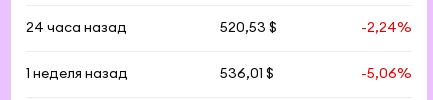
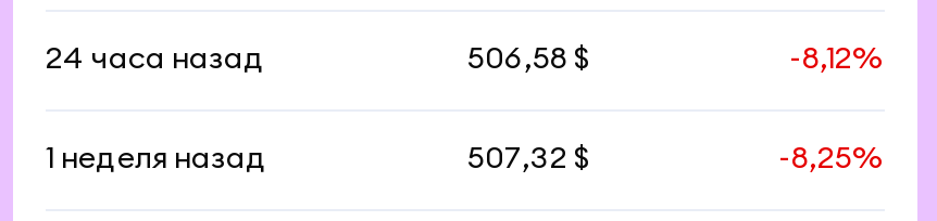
[220,21,277,35] 520,53 $ -> [467,44,591,75] 506,58 $
[361,21,412,35] -2,24% -> [789,44,885,75] -8,12%
[220,67,274,81] 536,01 $ -> [467,144,591,174] 507,32 $
[361,67,412,81] -5,06% -> [778,144,885,174] -8,25%

